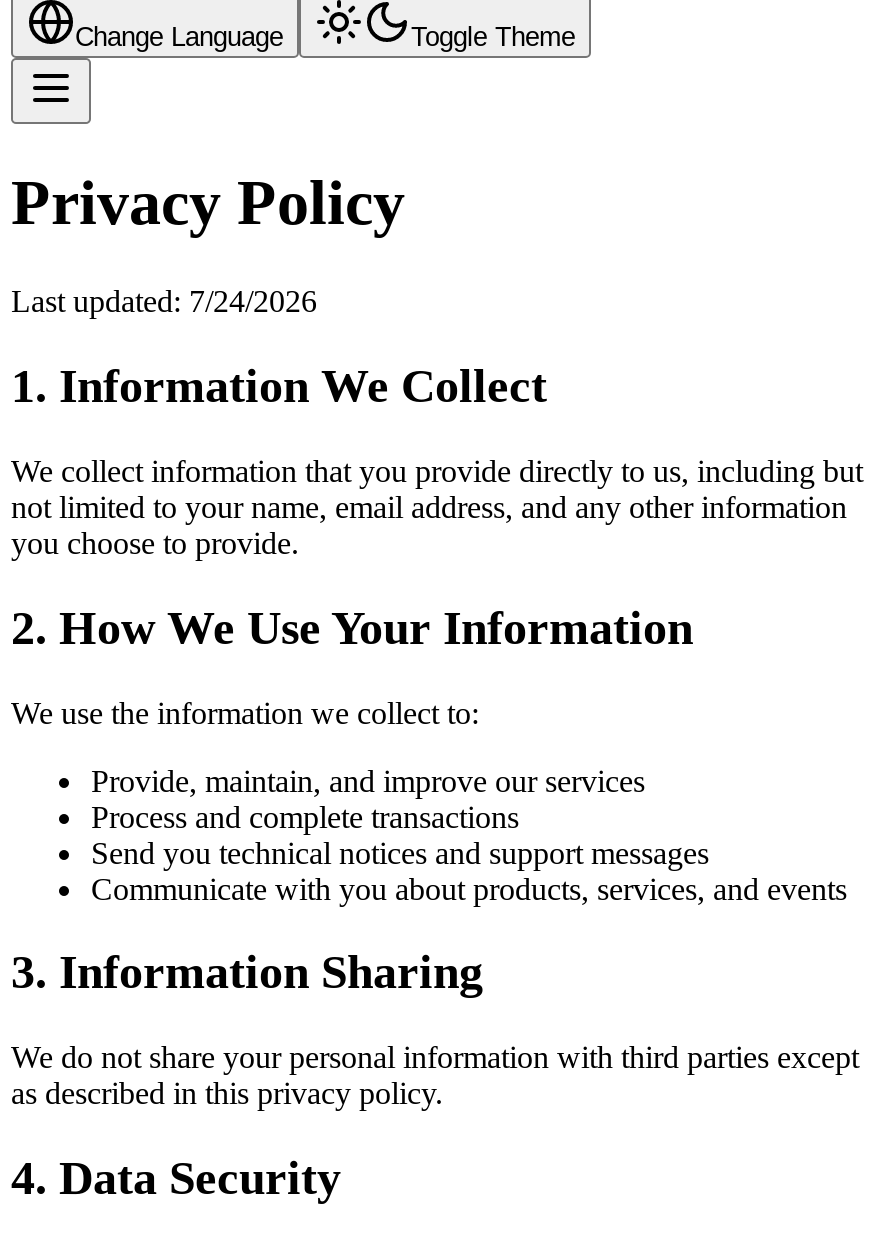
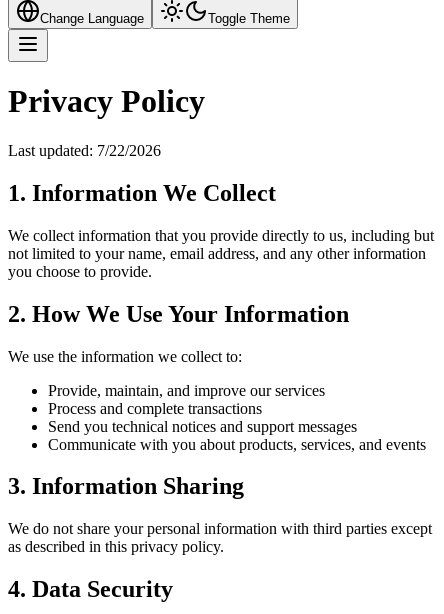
[11,284,317,318] Last updated: 7/24/2026 -> [8,142,161,159] Last updated: 7/22/2026

